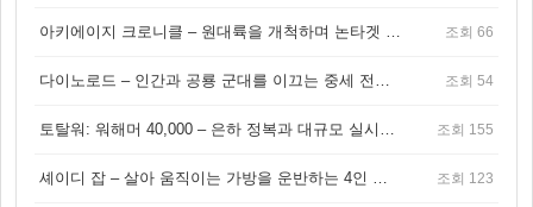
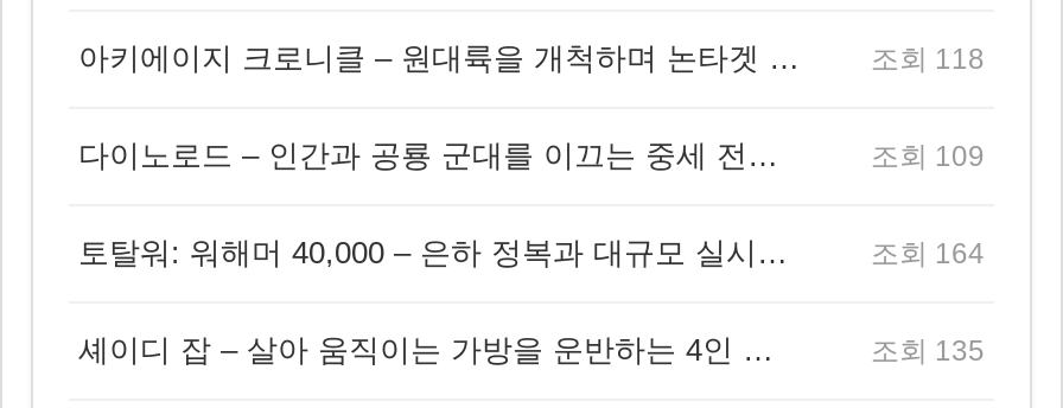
[445,24,494,40] 조회 66 -> [871,42,985,75] 조회 118
[445,72,494,89] 조회 54 -> [871,139,985,173] 조회 109
[437,121,494,138] 조회 155 -> [871,237,985,270] 조회 164
[437,170,494,187] 조회 123 -> [871,334,985,367] 조회 135

